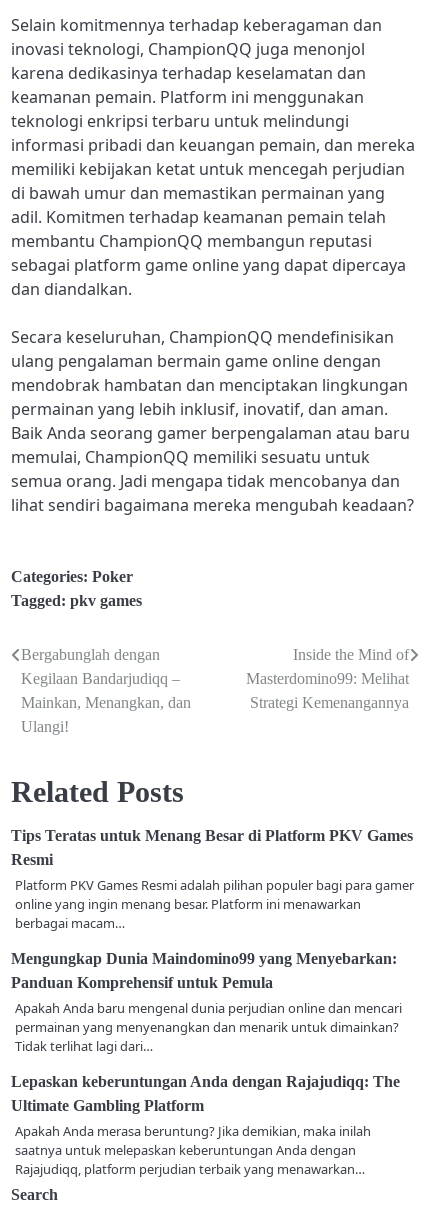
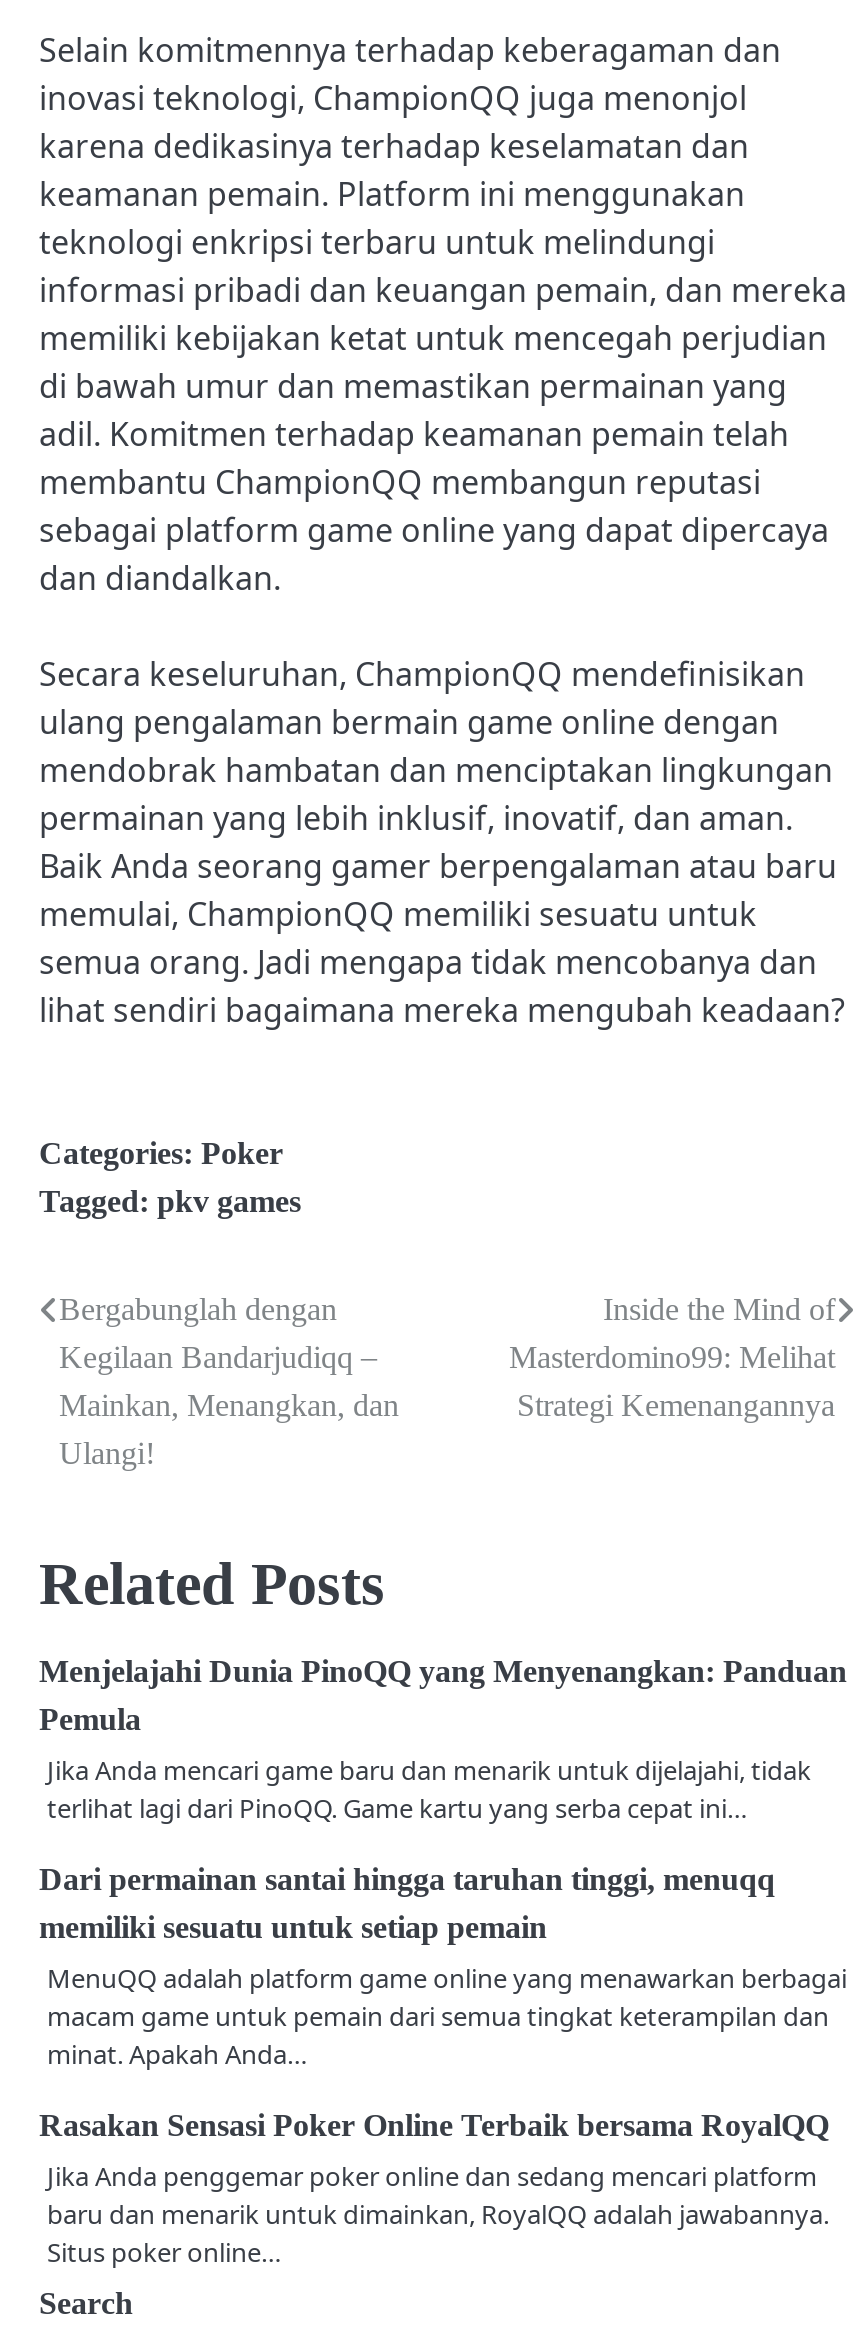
[11,827,414,932] Tips Teratas untuk Menang Besar di Platform PKV Games | Resmi | Platform PKV Games Resmi adalah pilihan populer bagi para gamer | online yang ingin menang besar. Platform ini menawarkan | berbagai macam… -> [39,1654,847,1826] Menjelajahi Dunia PinoQQ yang Menyenangkan: Panduan | Pemula | Jika Anda mencari game baru dan menarik untuk dijelajahi, tidak | terlihat lagi dari PinoQQ. Game kartu yang serba cepat ini…
[11,950,402,1055] Mengungkap Dunia Maindomino99 yang Menyebarkan: | Panduan Komprehensif untuk Pemula | Apakah Anda baru mengenal dunia perjudian online dan mencari | permainan yang menyenangkan dan menarik untuk dimainkan? | Tidak terlihat lagi dari… -> [39,1862,847,2072] Dari permainan santai hingga taruhan tinggi, menuqq | memiliki sesuatu untuk setiap pemain | MenuQQ adalah platform game online yang menawarkan berbagai | macam game untuk pemain dari semua tingkat keterampilan dan | minat. Apakah Anda…
[11,1073,400,1178] Lepaskan keberuntungan Anda dengan Rajajudiqq: The | Ultimate Gambling Platform | Apakah Anda merasa beruntung? Jika demikian, maka inilah | saatnya untuk melepaskan keberuntungan Anda dengan | Rajajudiqq, platform perjudian terbaik yang menawarkan… -> [39,2108,829,2270] Rasakan Sensasi Poker Online Terbaik bersama RoyalQQ | Jika Anda penggemar poker online dan sedang mencari platform | baru dan menarik untuk dimainkan, RoyalQQ adalah jawabannya. | Situs poker online…

